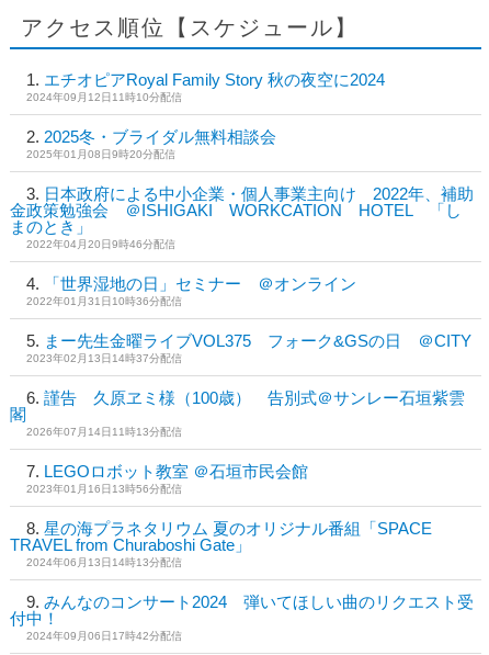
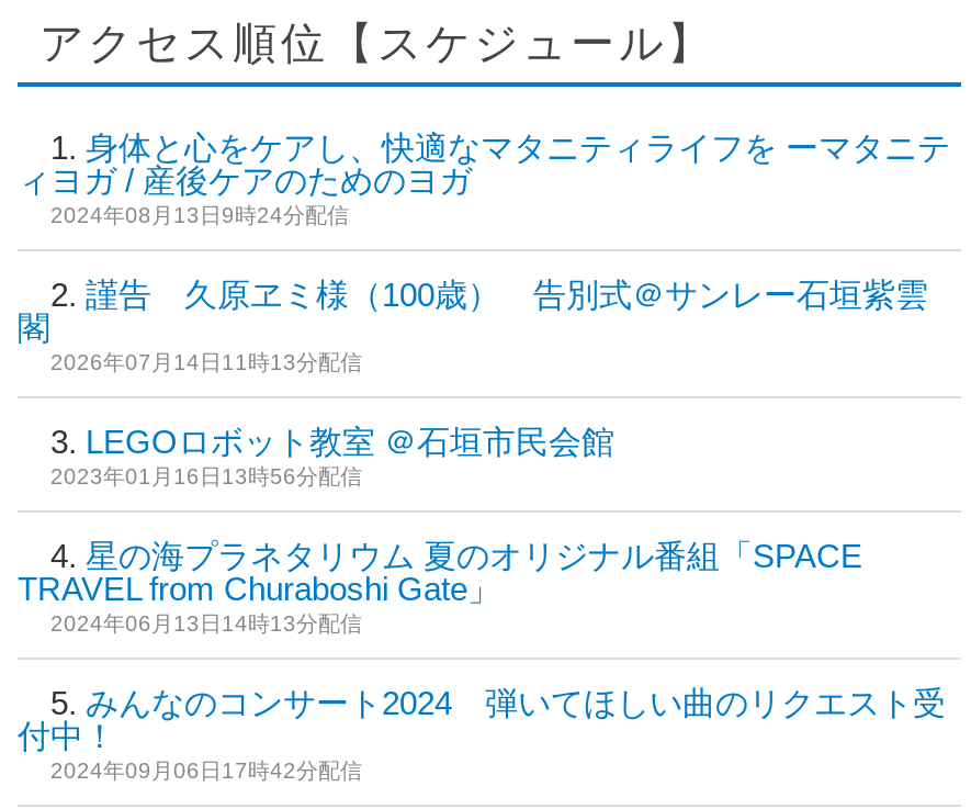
[10,70,474,364] エチオピアRoyal Family Story 秋の夜空に2024 | 2024年09月12日11時10分配信 | 2025冬・ブライダル無料相談会 | 2025年01月08日9時20分配信 | 日本政府による中小企業・個人事業主向け 2022年、補助 | 金政策勉強会 ＠ISHIGAKI WORKCATION HOTEL 「し | まのとき」 | 2022年04月20日9時46分配信 | 「世界湿地の日」セミナー ＠オンライン | 2022年01月31日10時36分配信 | まー先生金曜ライブVOL375 フォーク&GSの日 ＠CITY | 2023年02月13日14時37分配信 -> [18,127,950,226] 身体と心をケアし、快適なマタニティライフを ーマタニテ | ィヨガ / 産後ケアのためのヨガ | 2024年08月13日9時24分配信

